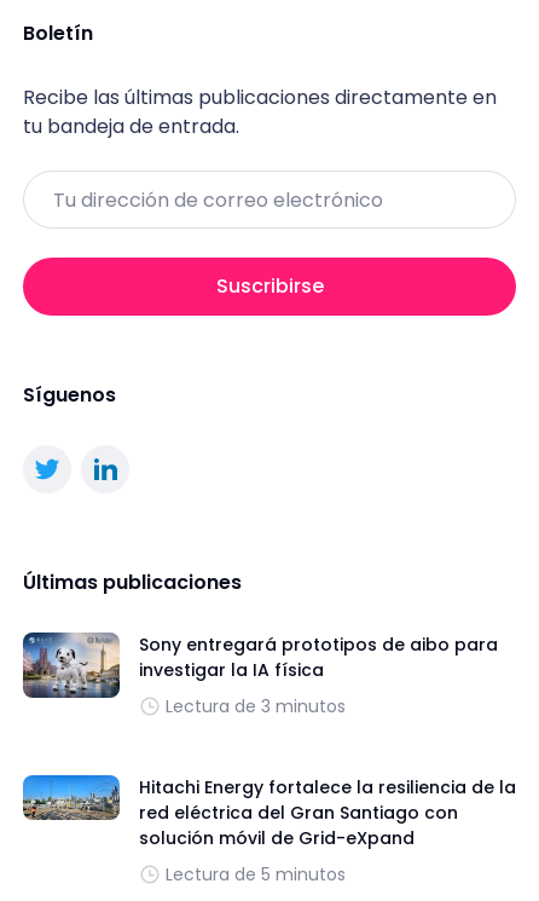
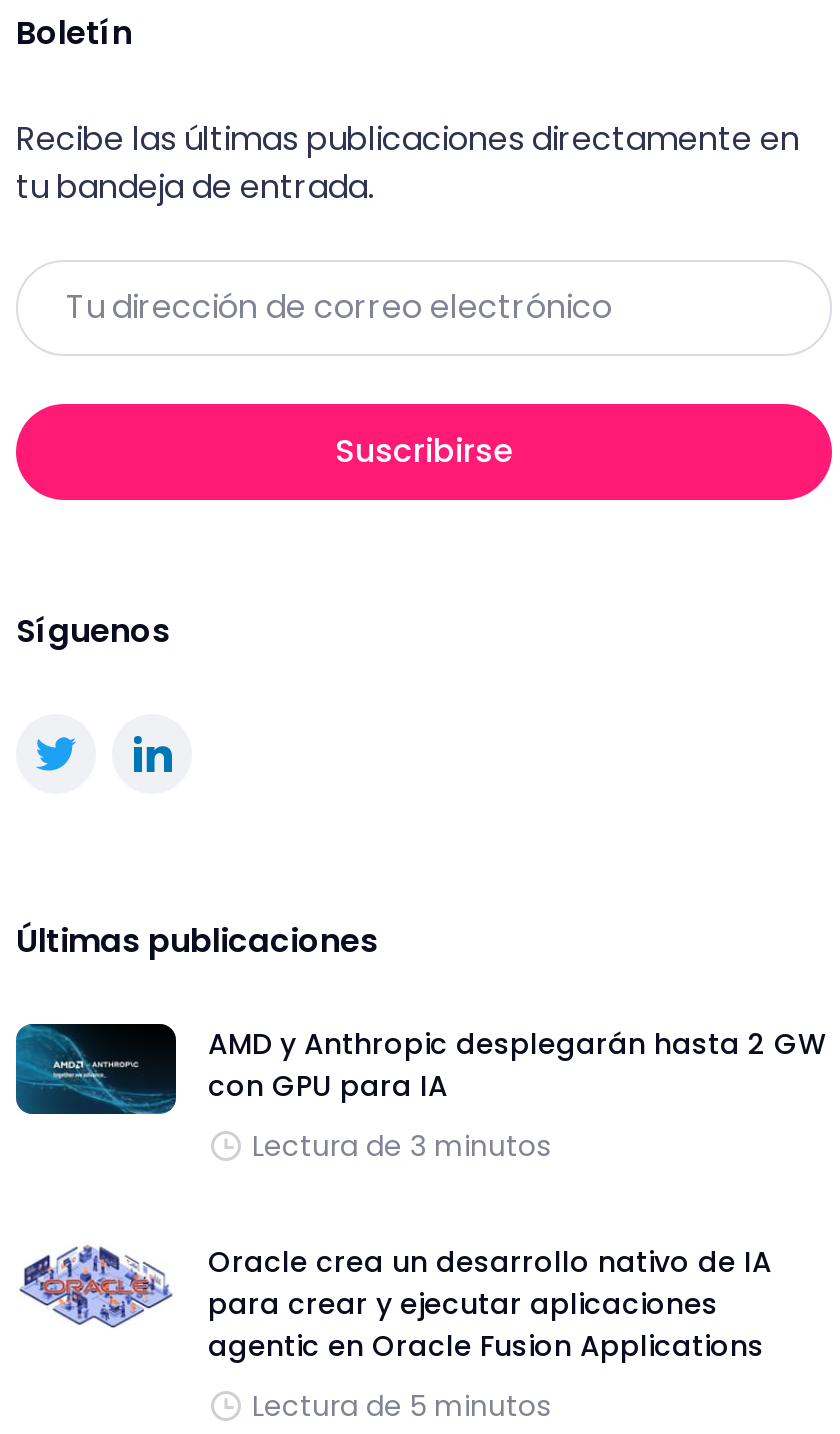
[22,631,498,699] [image] | Sony entregará prototipos de aibo para | investigar la IA física -> [14,1023,826,1131] [image] | AMD y Anthropic desplegarán hasta 2 GW | con GPU para IA
[22,774,516,850] [image] | Hitachi Energy fortalece la resiliencia de la | red eléctrica del Gran Santiago con | solución móvil de Grid-eXpand -> [16,1241,772,1365] [image] | Oracle crea un desarrollo nativo de IA | para crear y ejecutar aplicaciones | agentic en Oracle Fusion Applications

